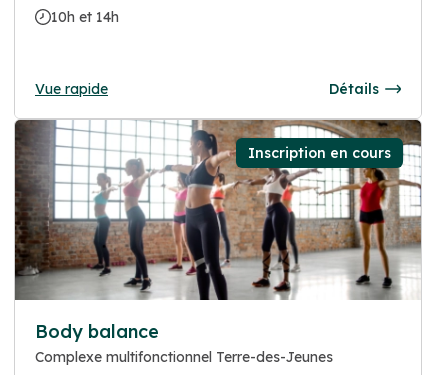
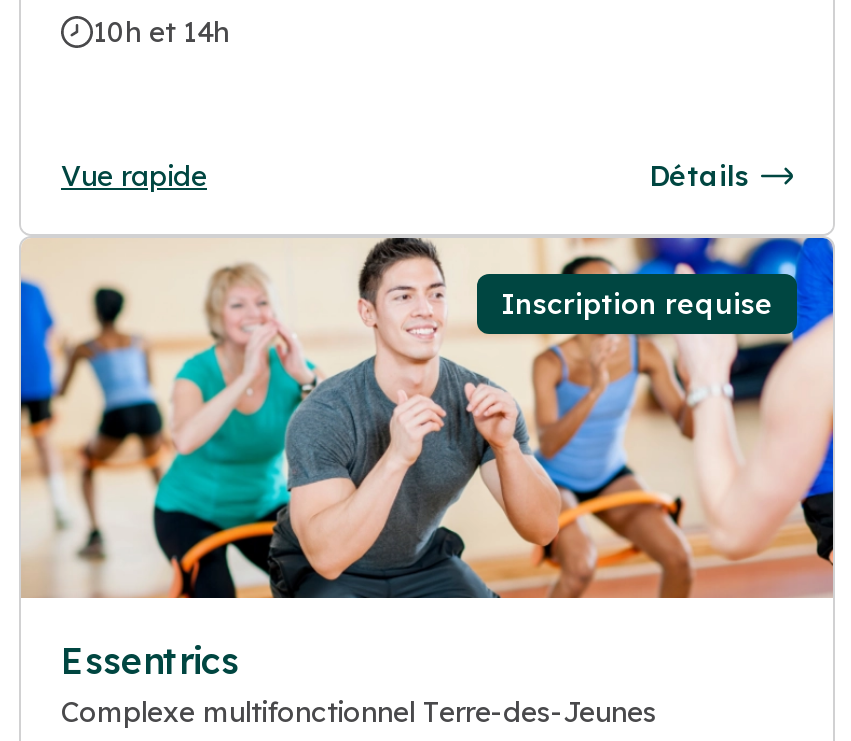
[14,119,422,300] [image] | Inscription en cours -> [19,236,835,600] [image] | Inscription requise
[35,320,159,343] Body balance -> [61,637,239,683] Essentrics

